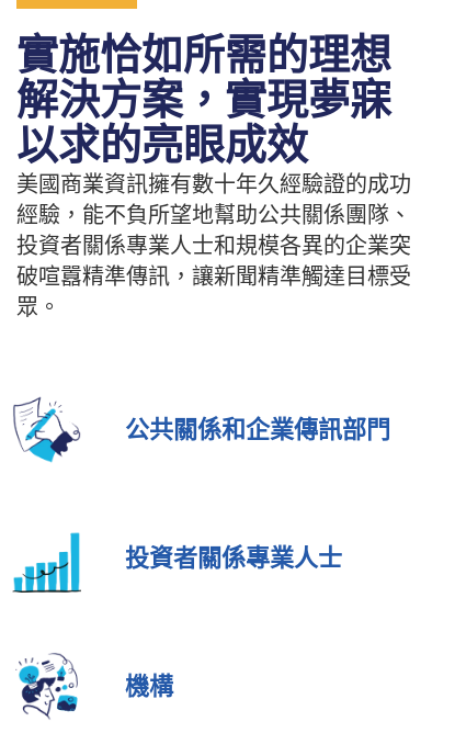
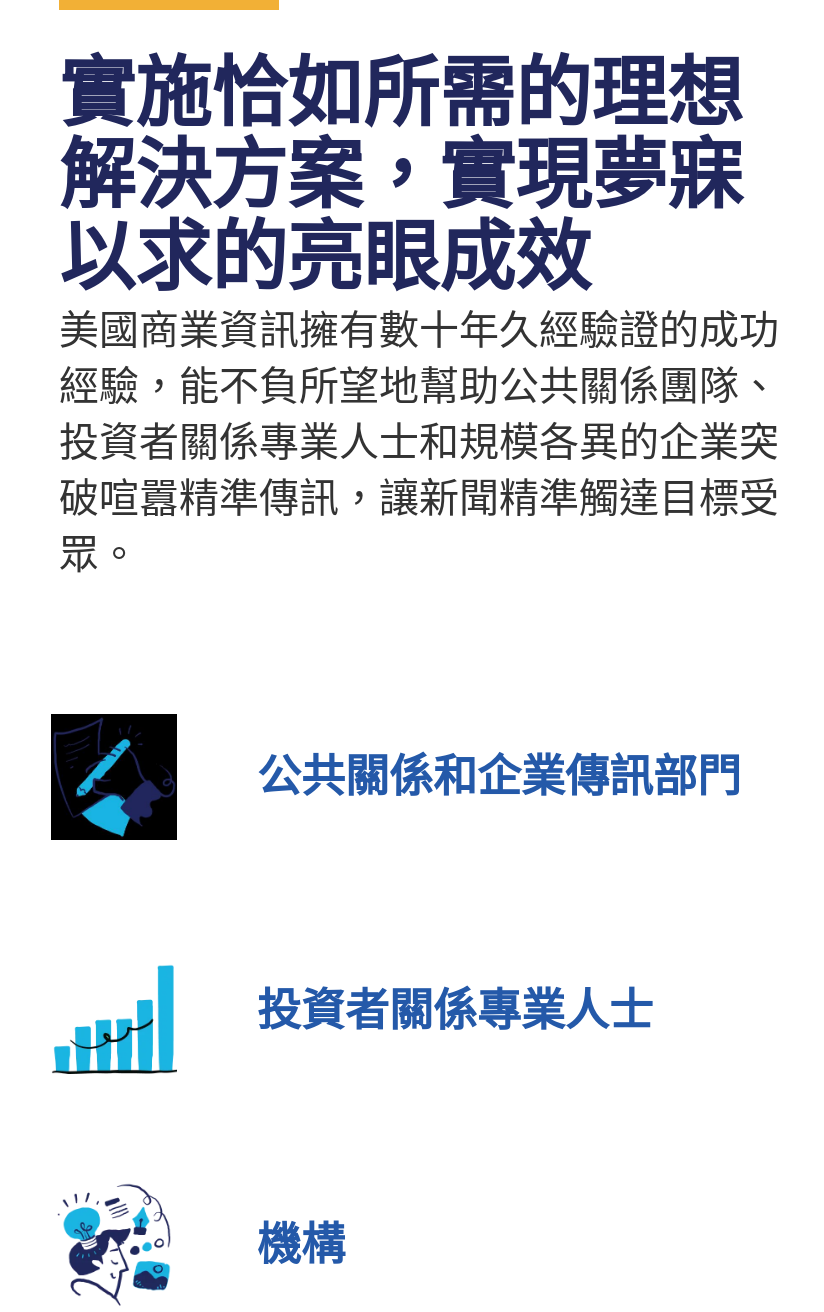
[12,395,81,464] [image] -> [49,712,179,842] [image]

